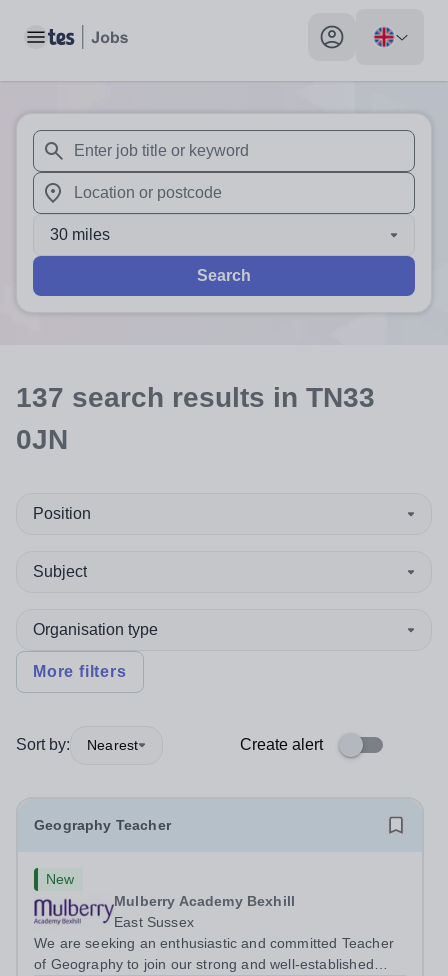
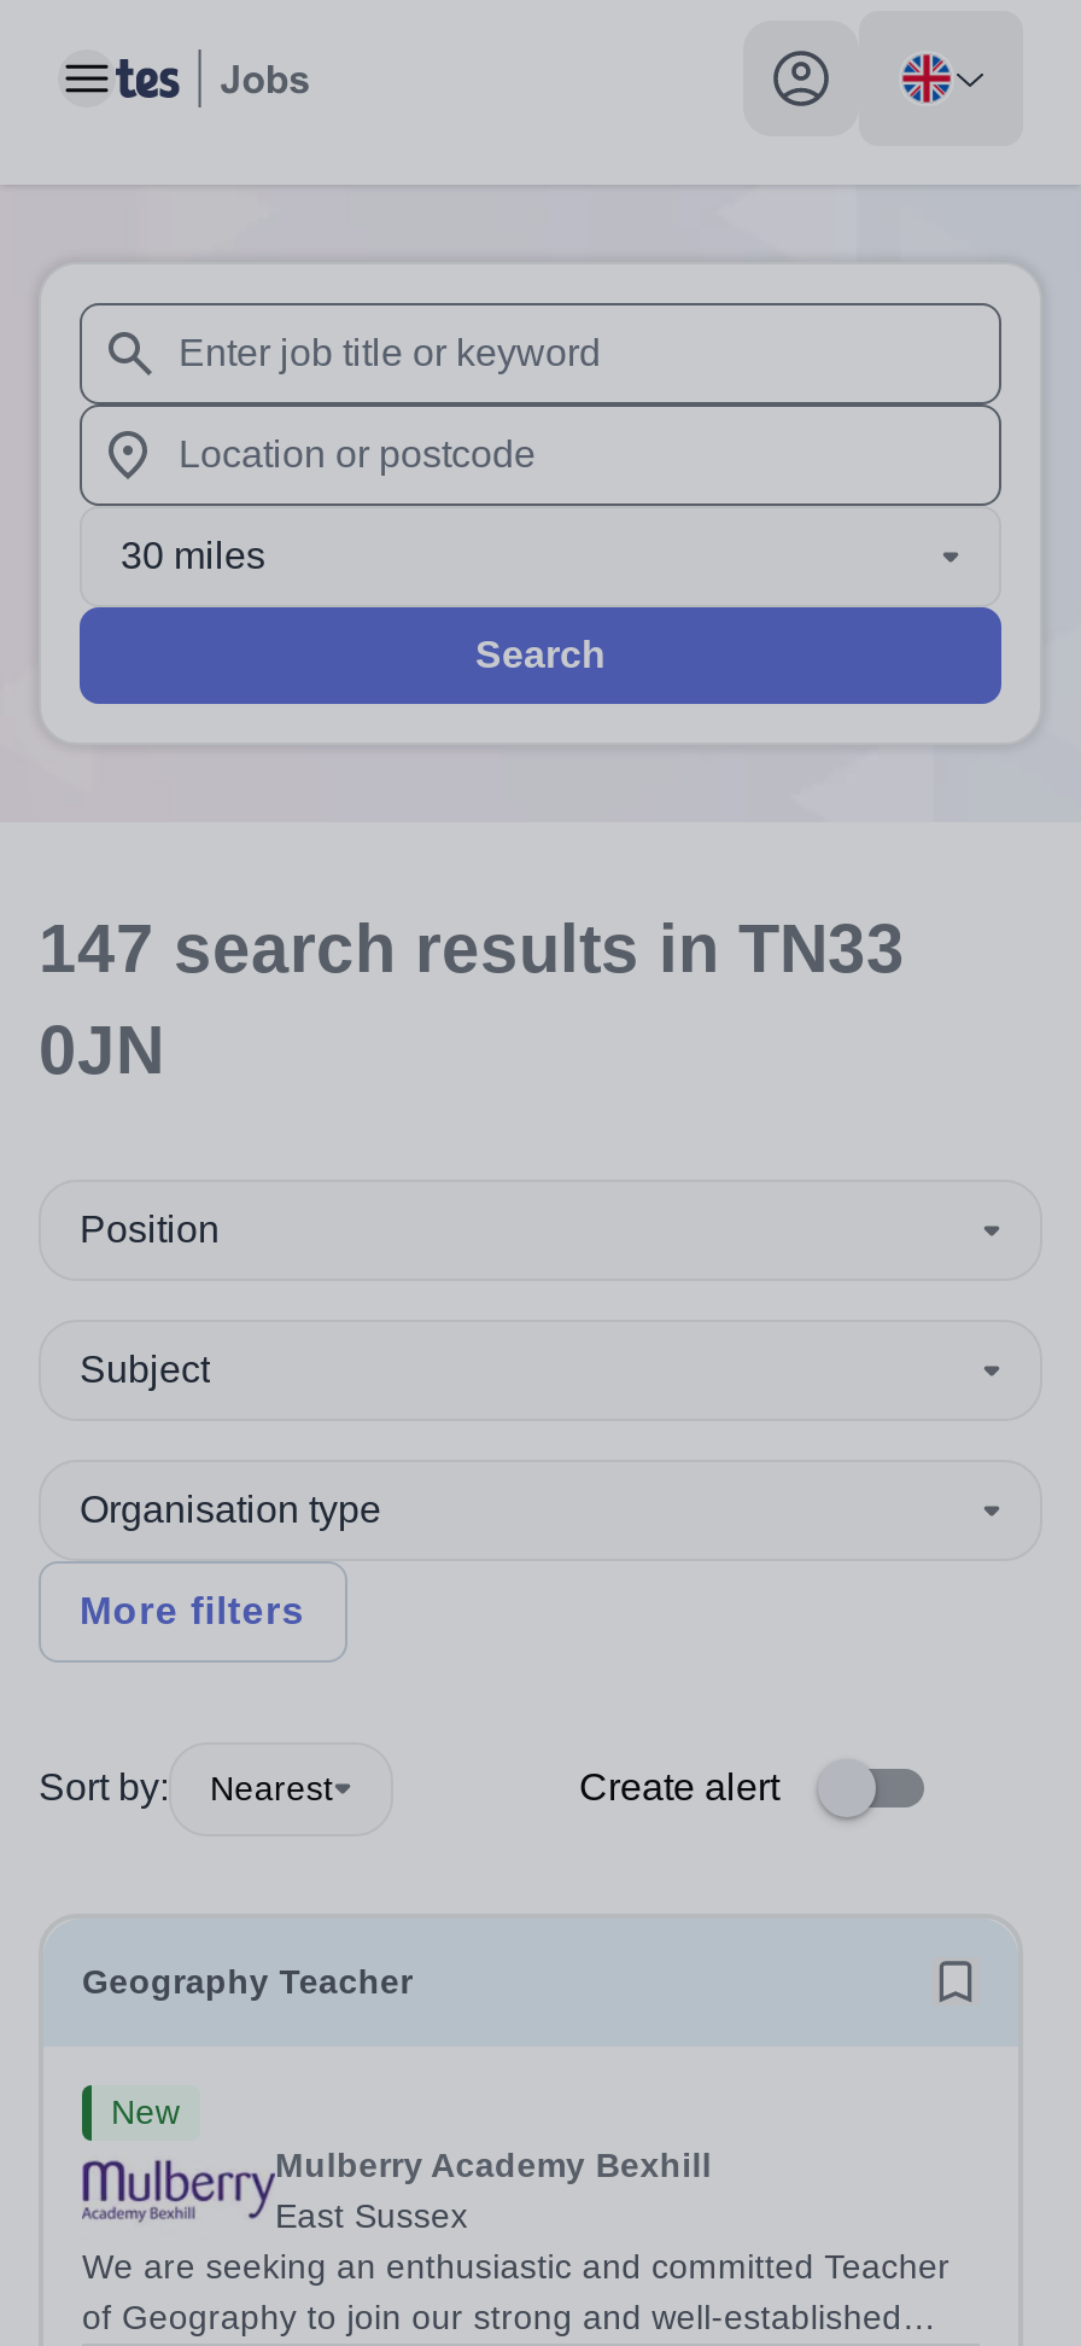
[16,382,375,413] 137 search results in TN33 -> [39,912,905,986] 147 search results in TN33

